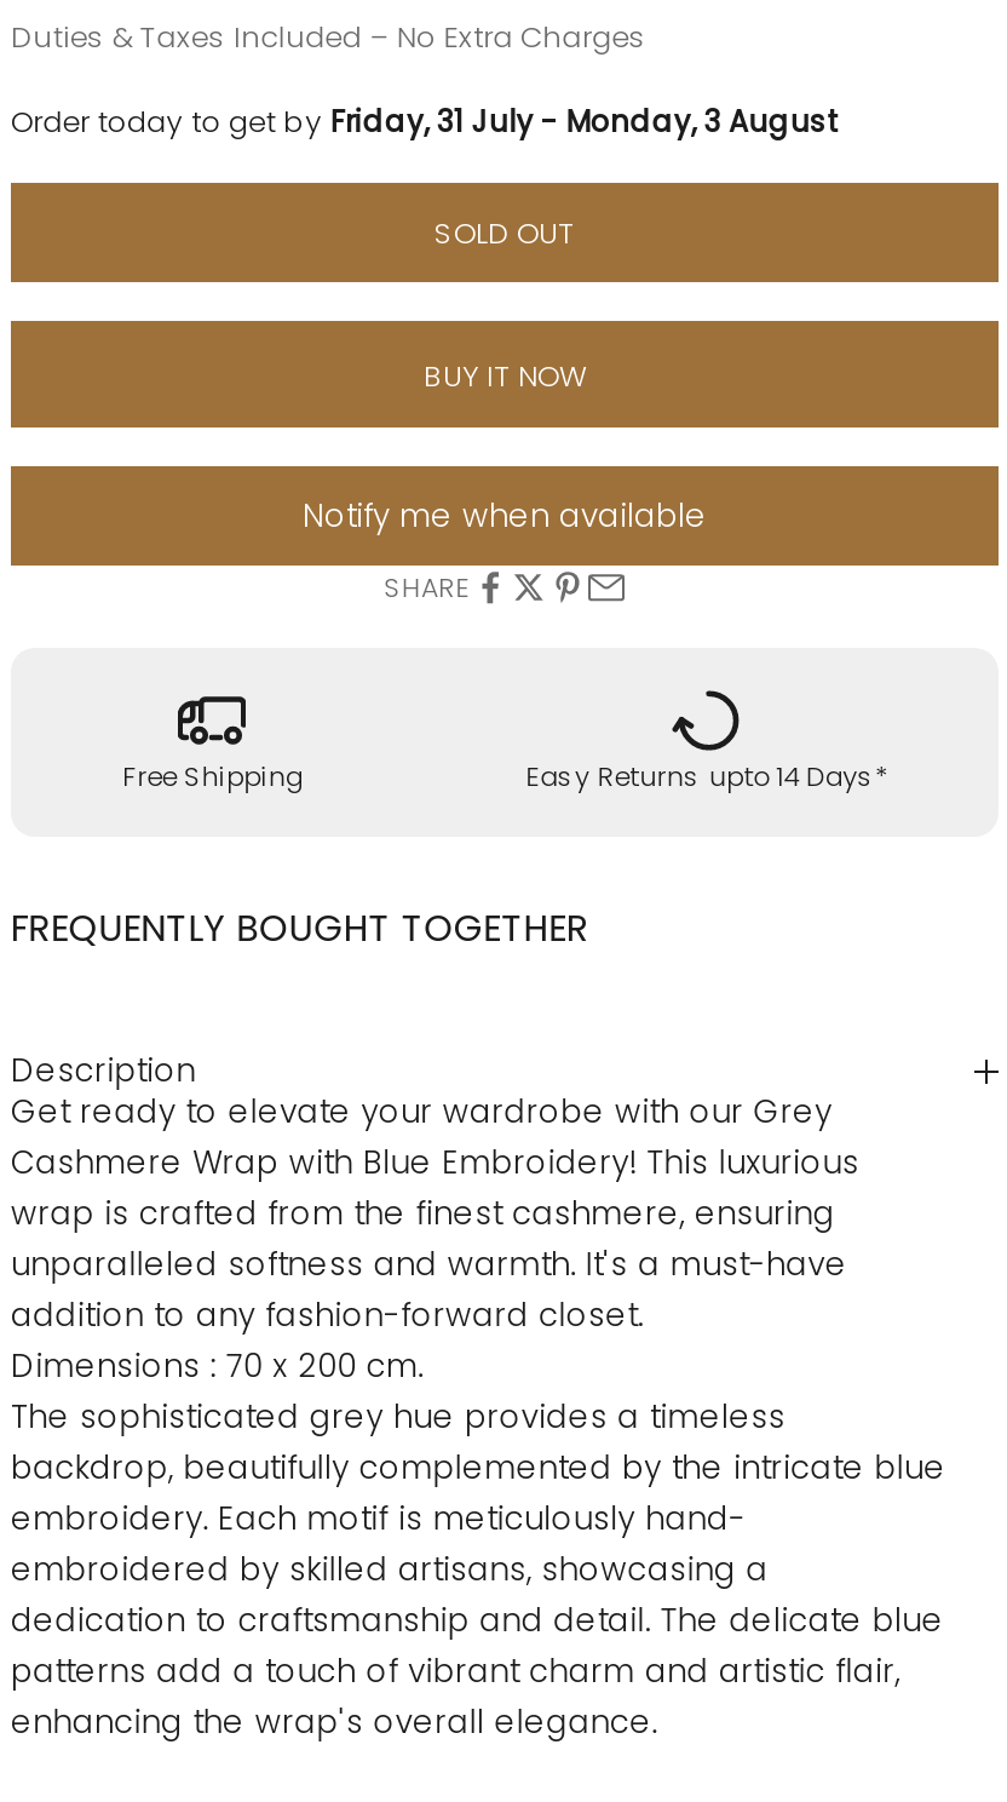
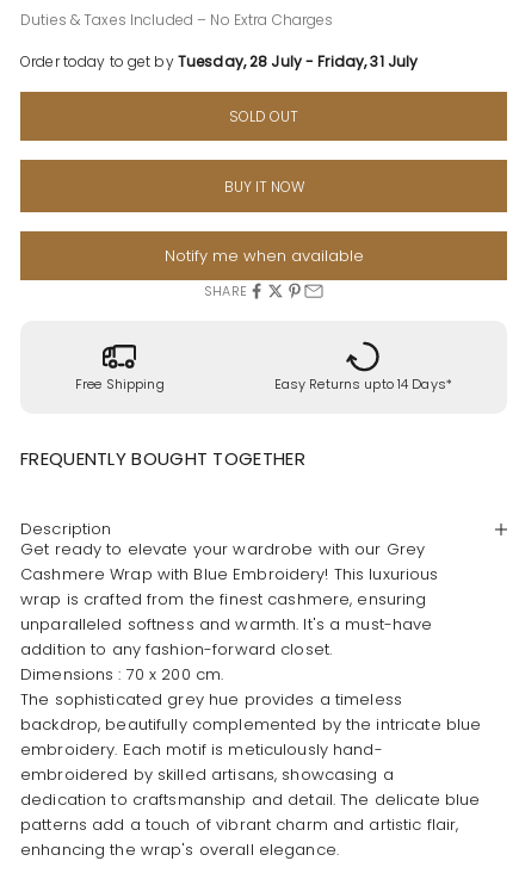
[11,100,837,141] Order today to get by Friday, 31 July - Monday, 3 August -> [20,51,418,71] Order today to get by Tuesday, 28 July - Friday, 31 July

